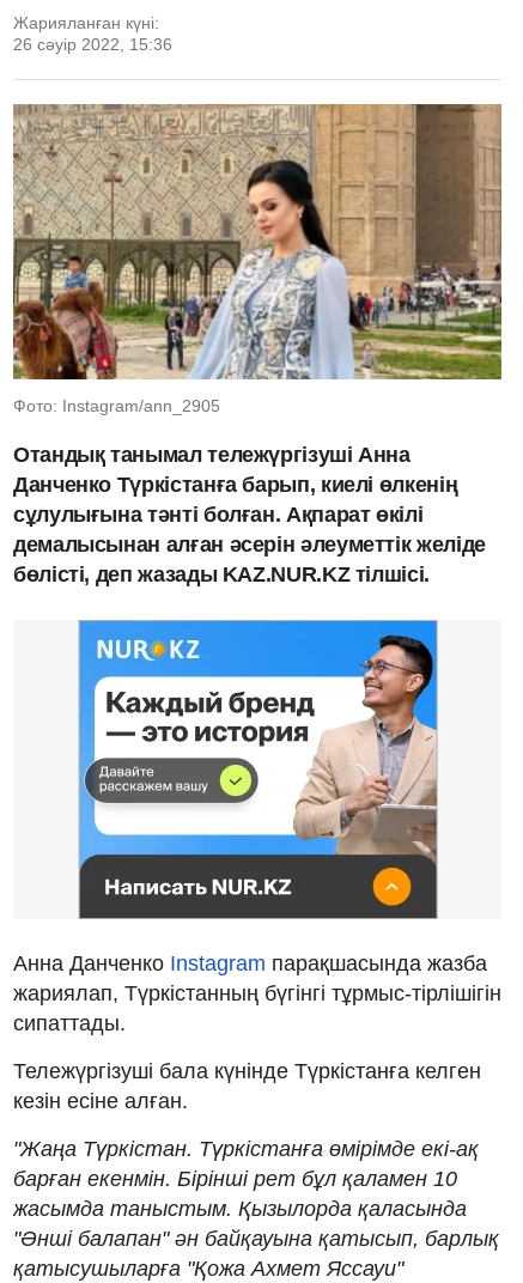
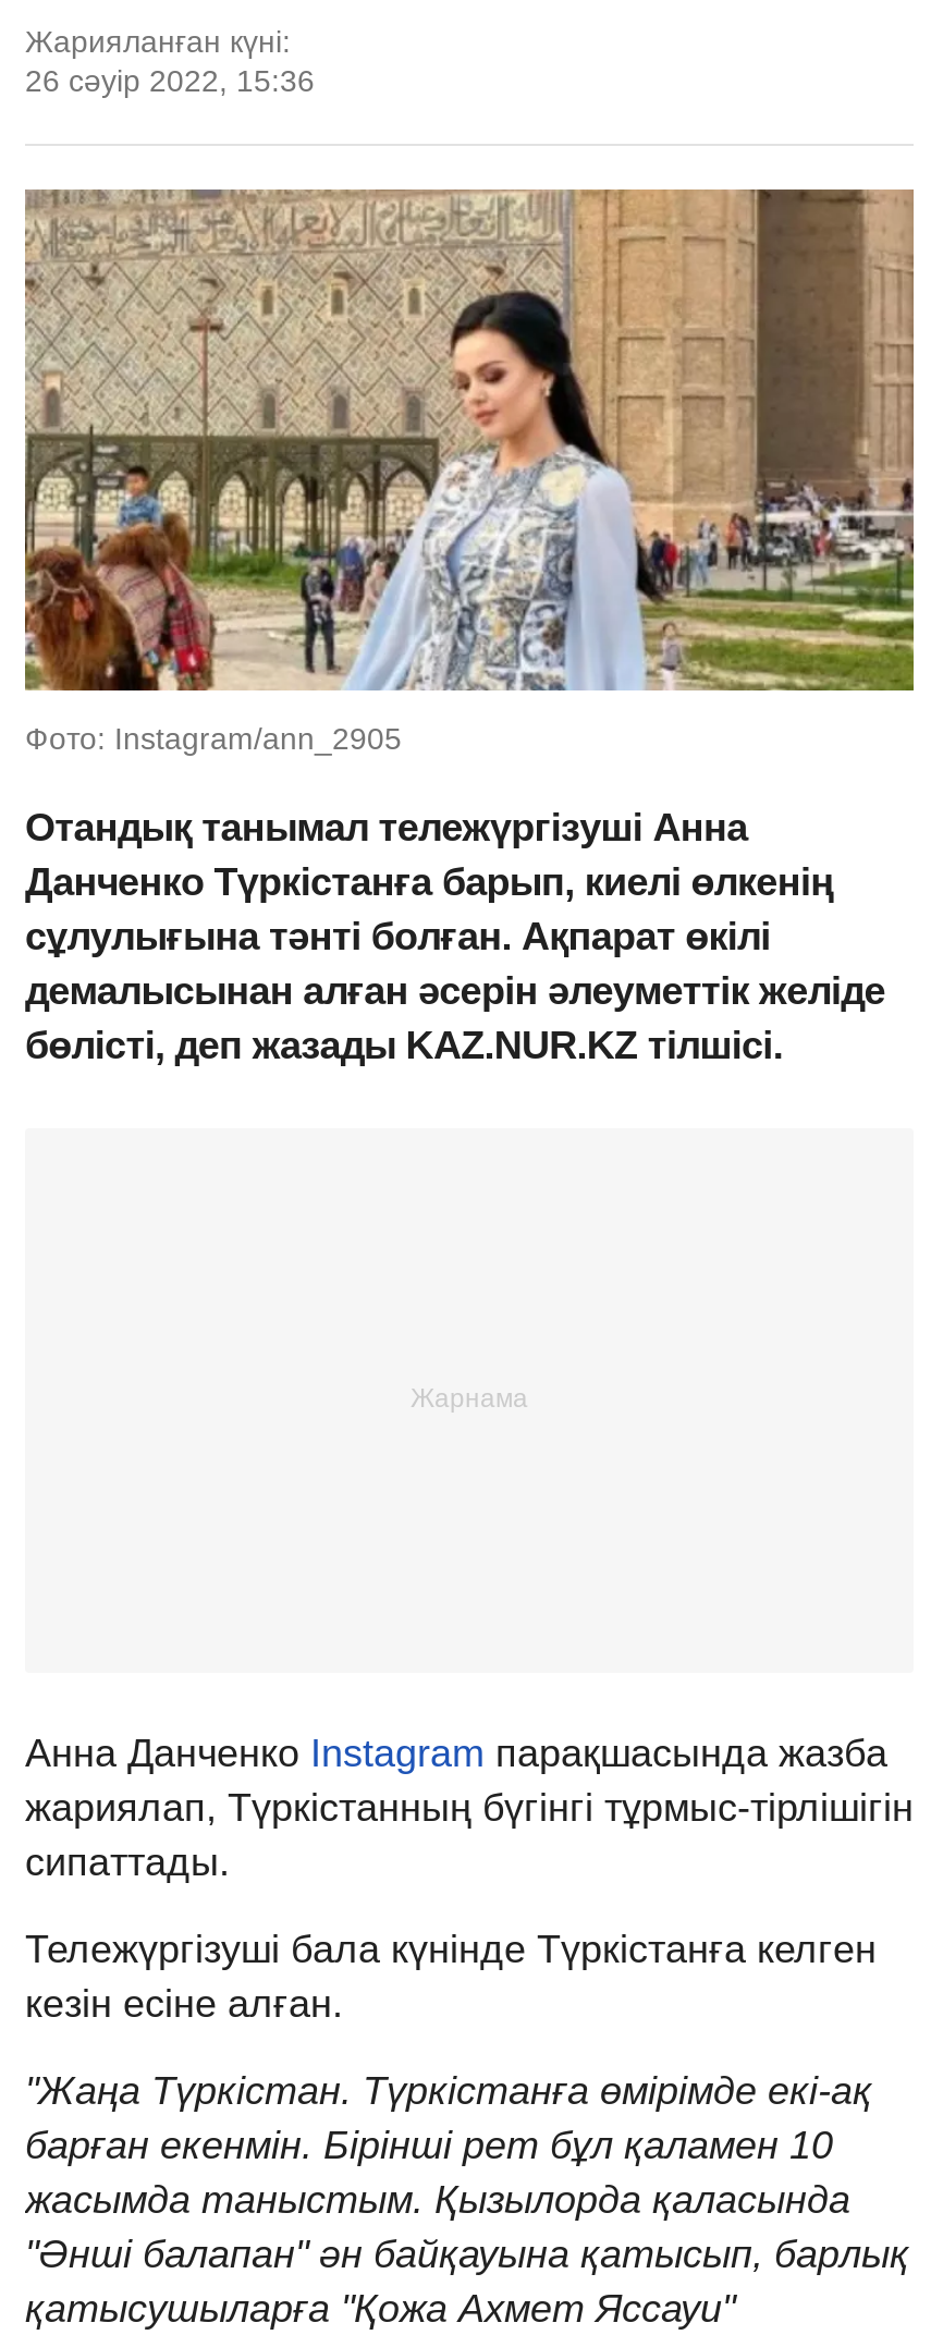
[78,619,438,919] [image] -> none

